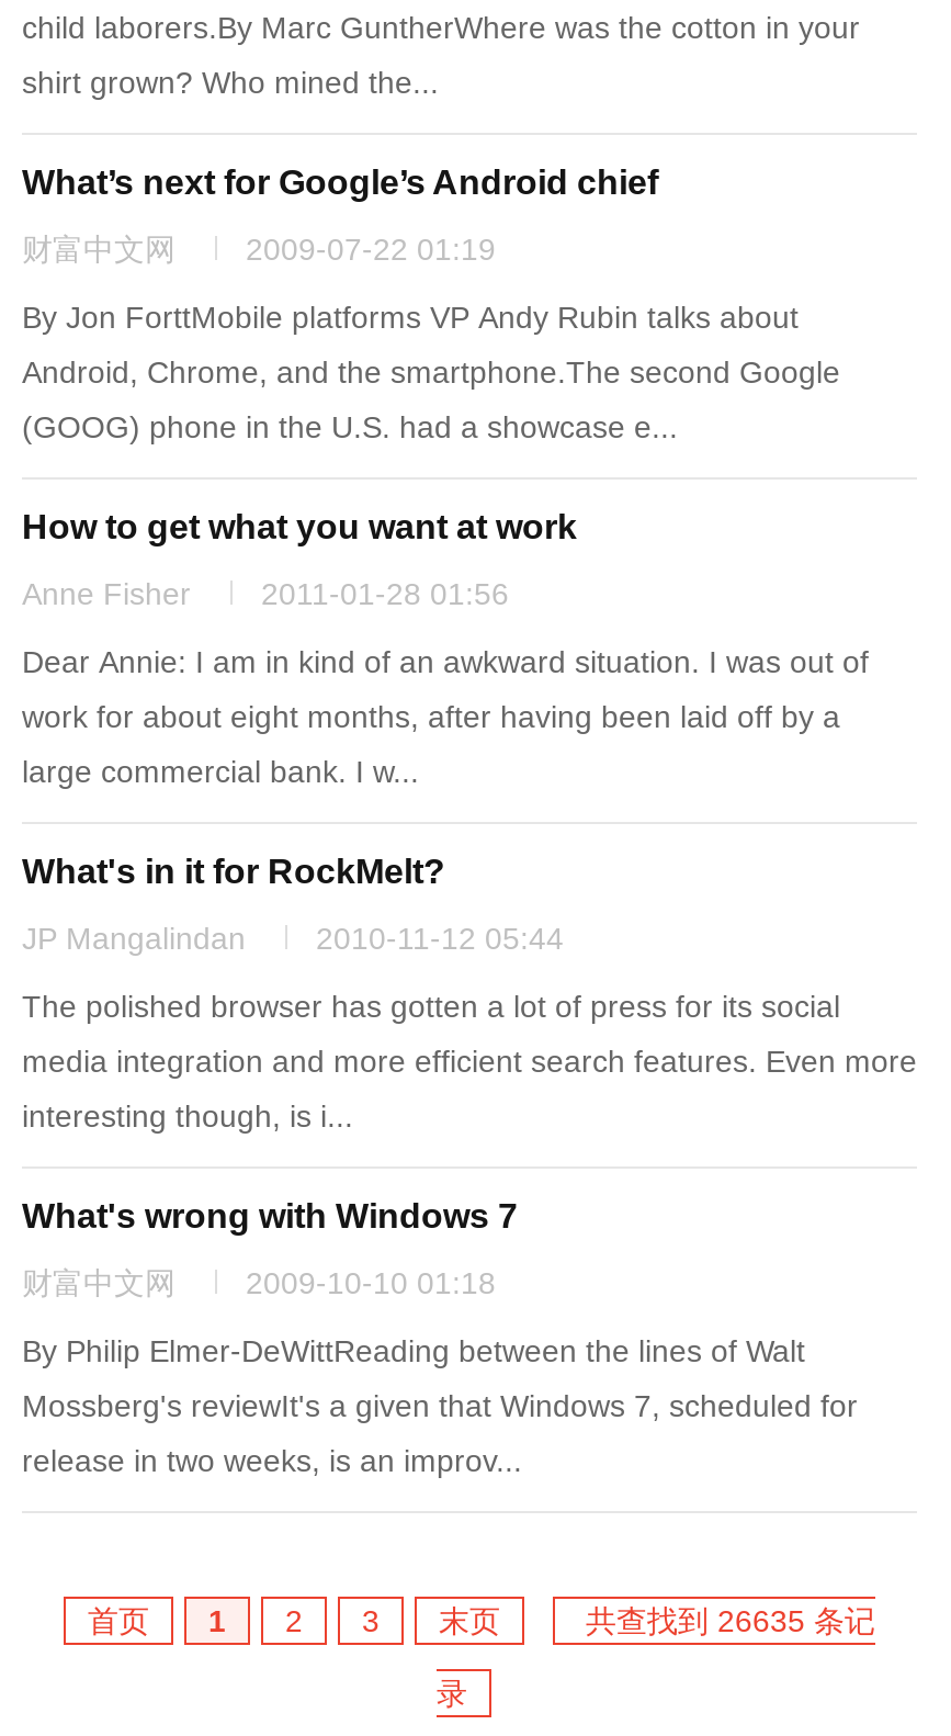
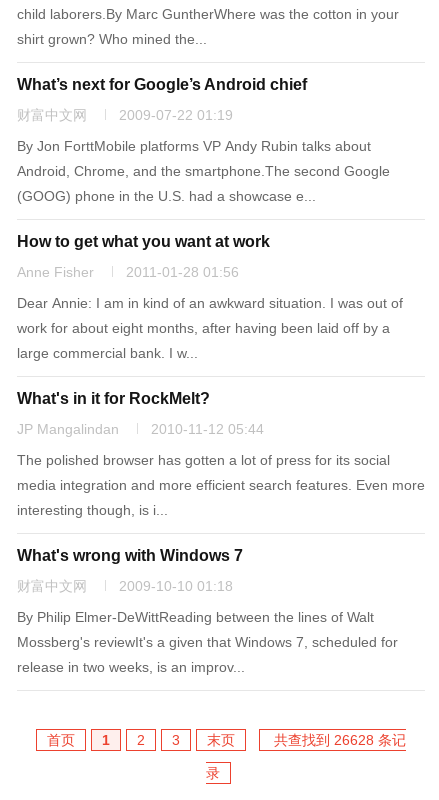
[577,1603,875,1638] 共查找到 26635 条记 -> [270,732,406,748] 共查找到 26628 条记

